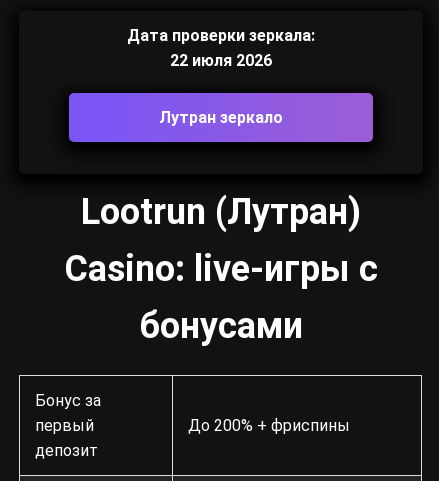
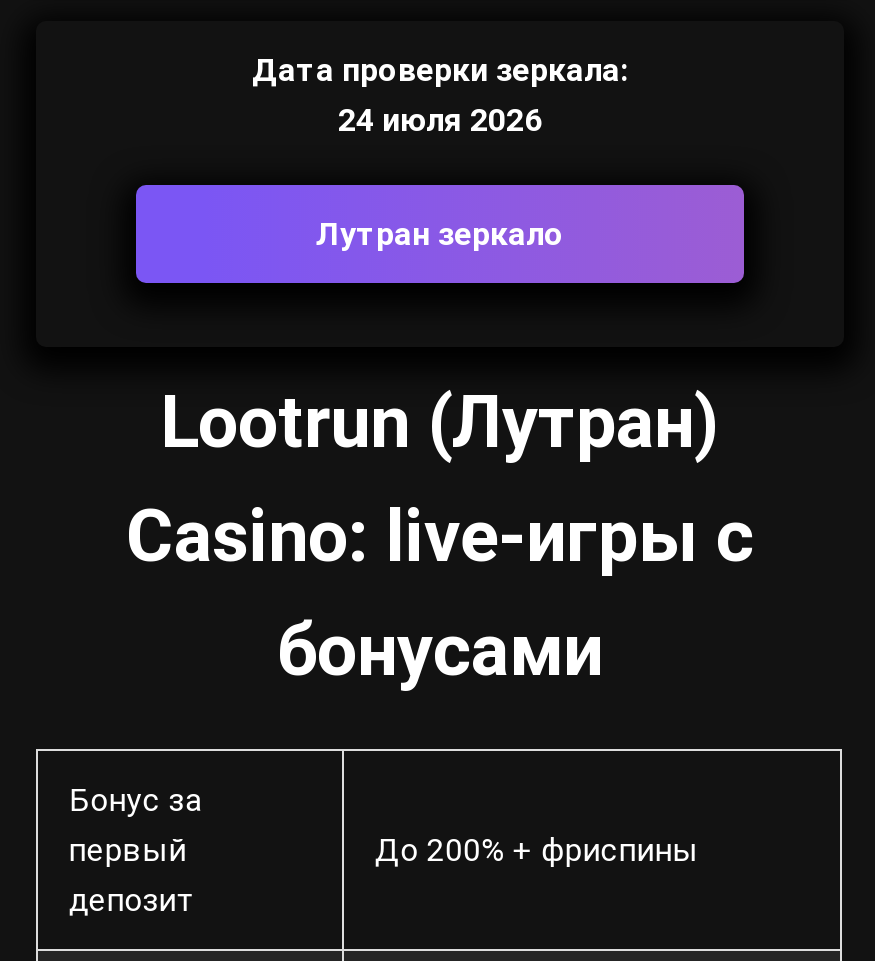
[170,51,272,70] 22 июля 2026 -> [338,101,542,139] 24 июля 2026

